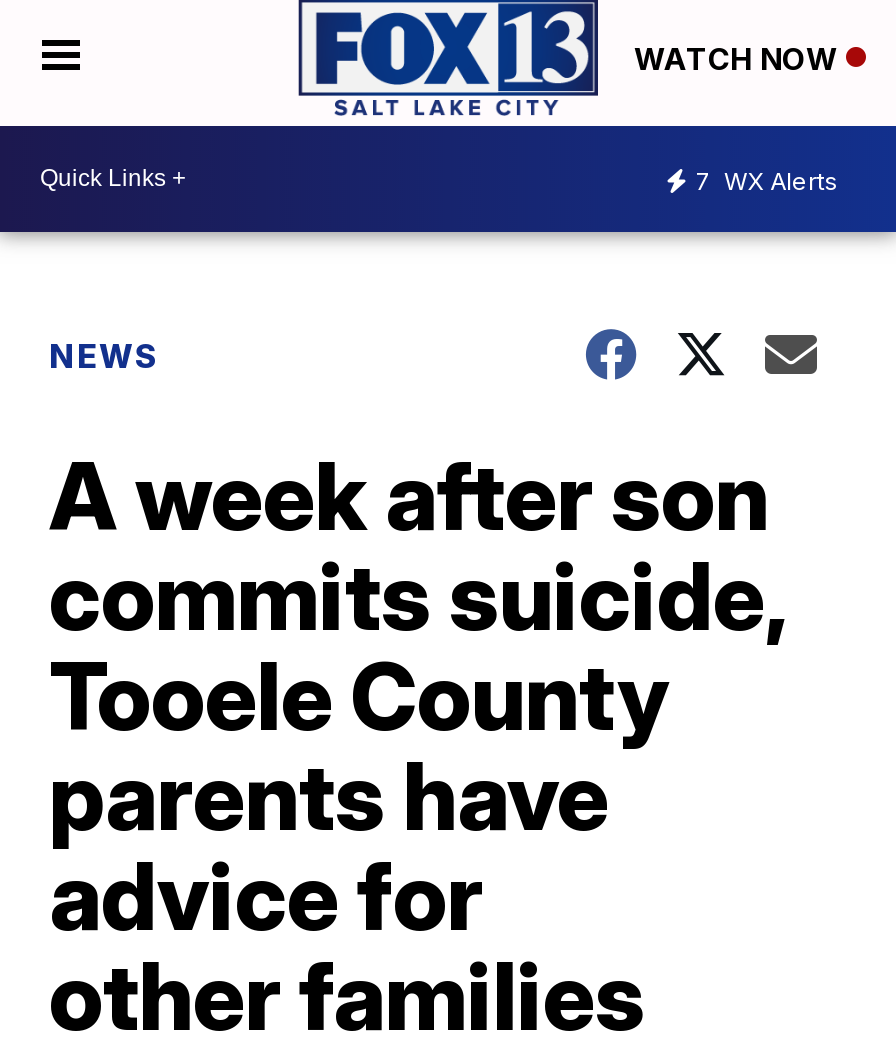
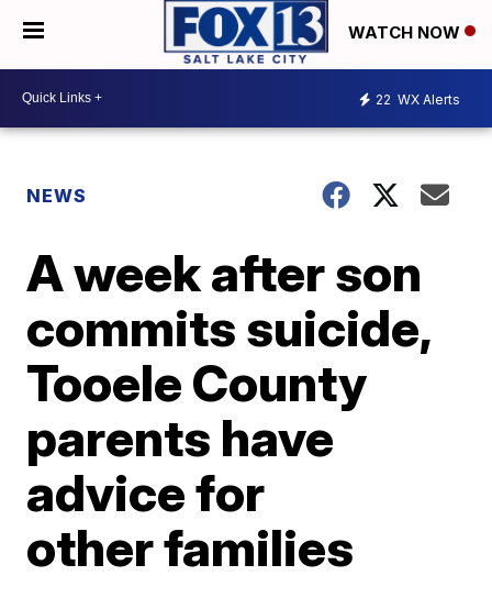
[696,166,838,196] 7 WX Alerts -> [376,91,460,108] 22 WX Alerts

